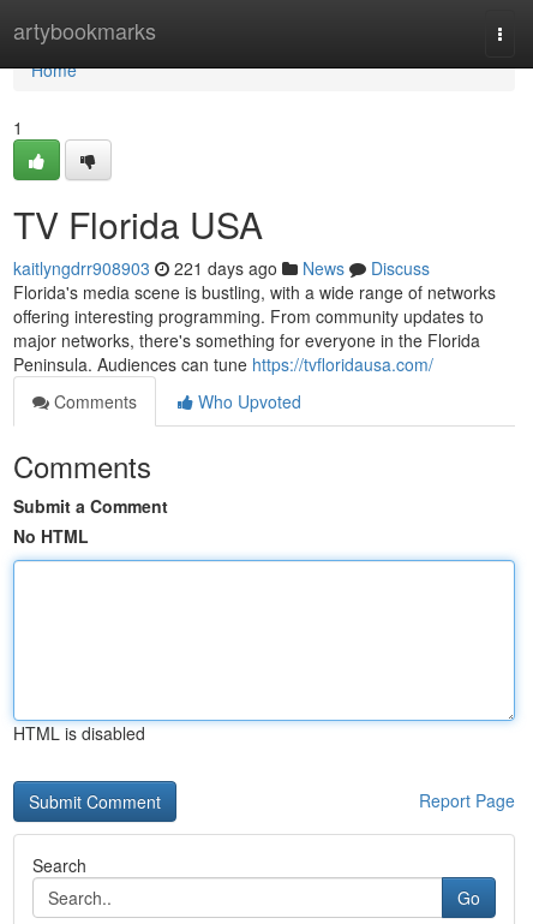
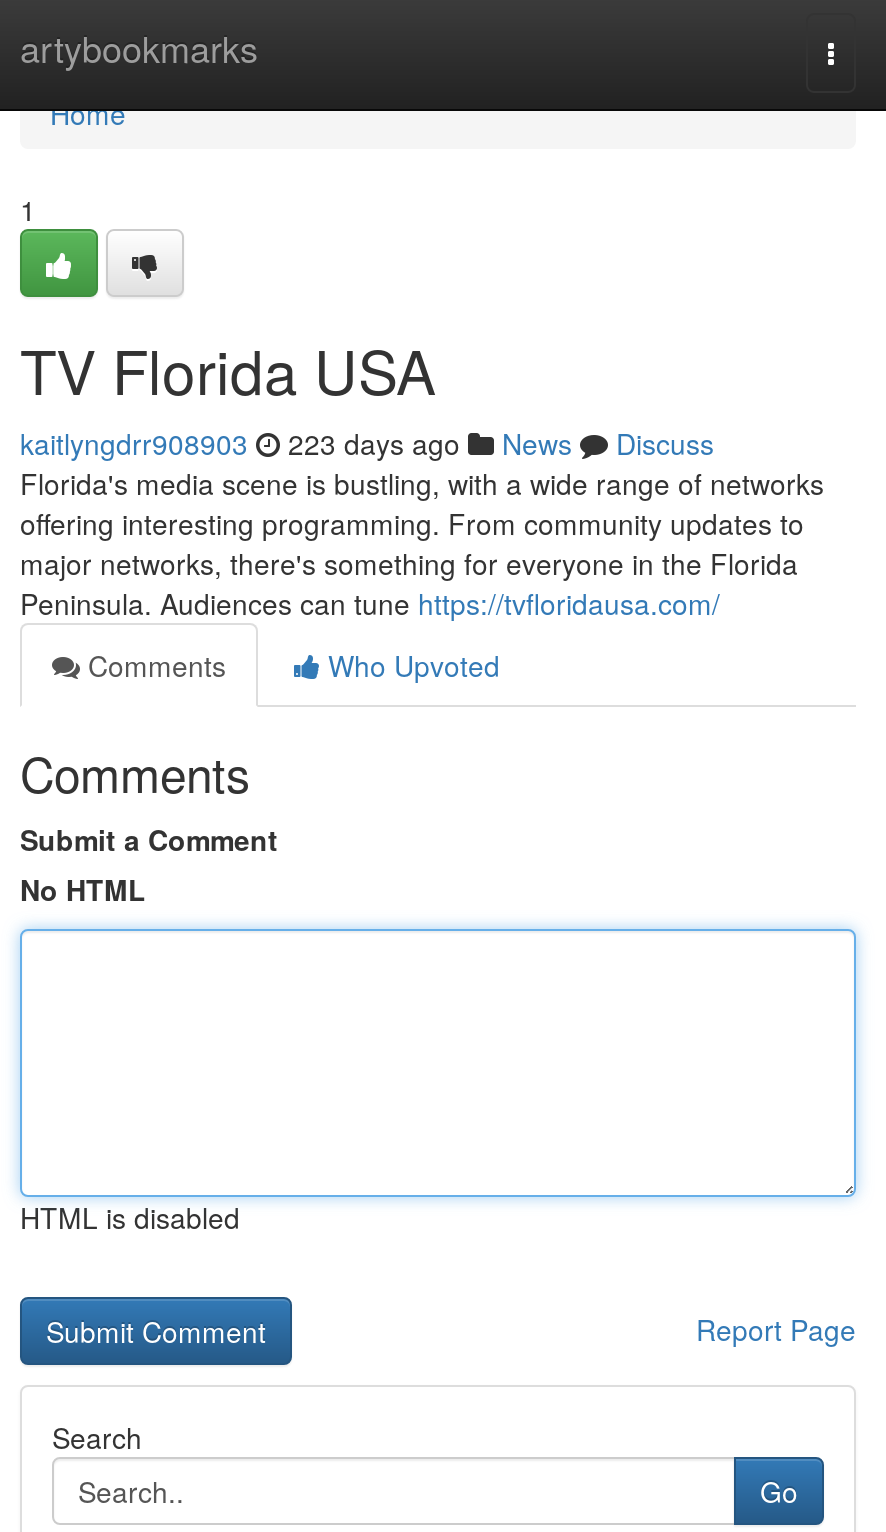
[13,256,430,280] kaitlyngdrr908903 221 days ago News Discuss -> [20,423,714,463] kaitlyngdrr908903 223 days ago News Discuss

